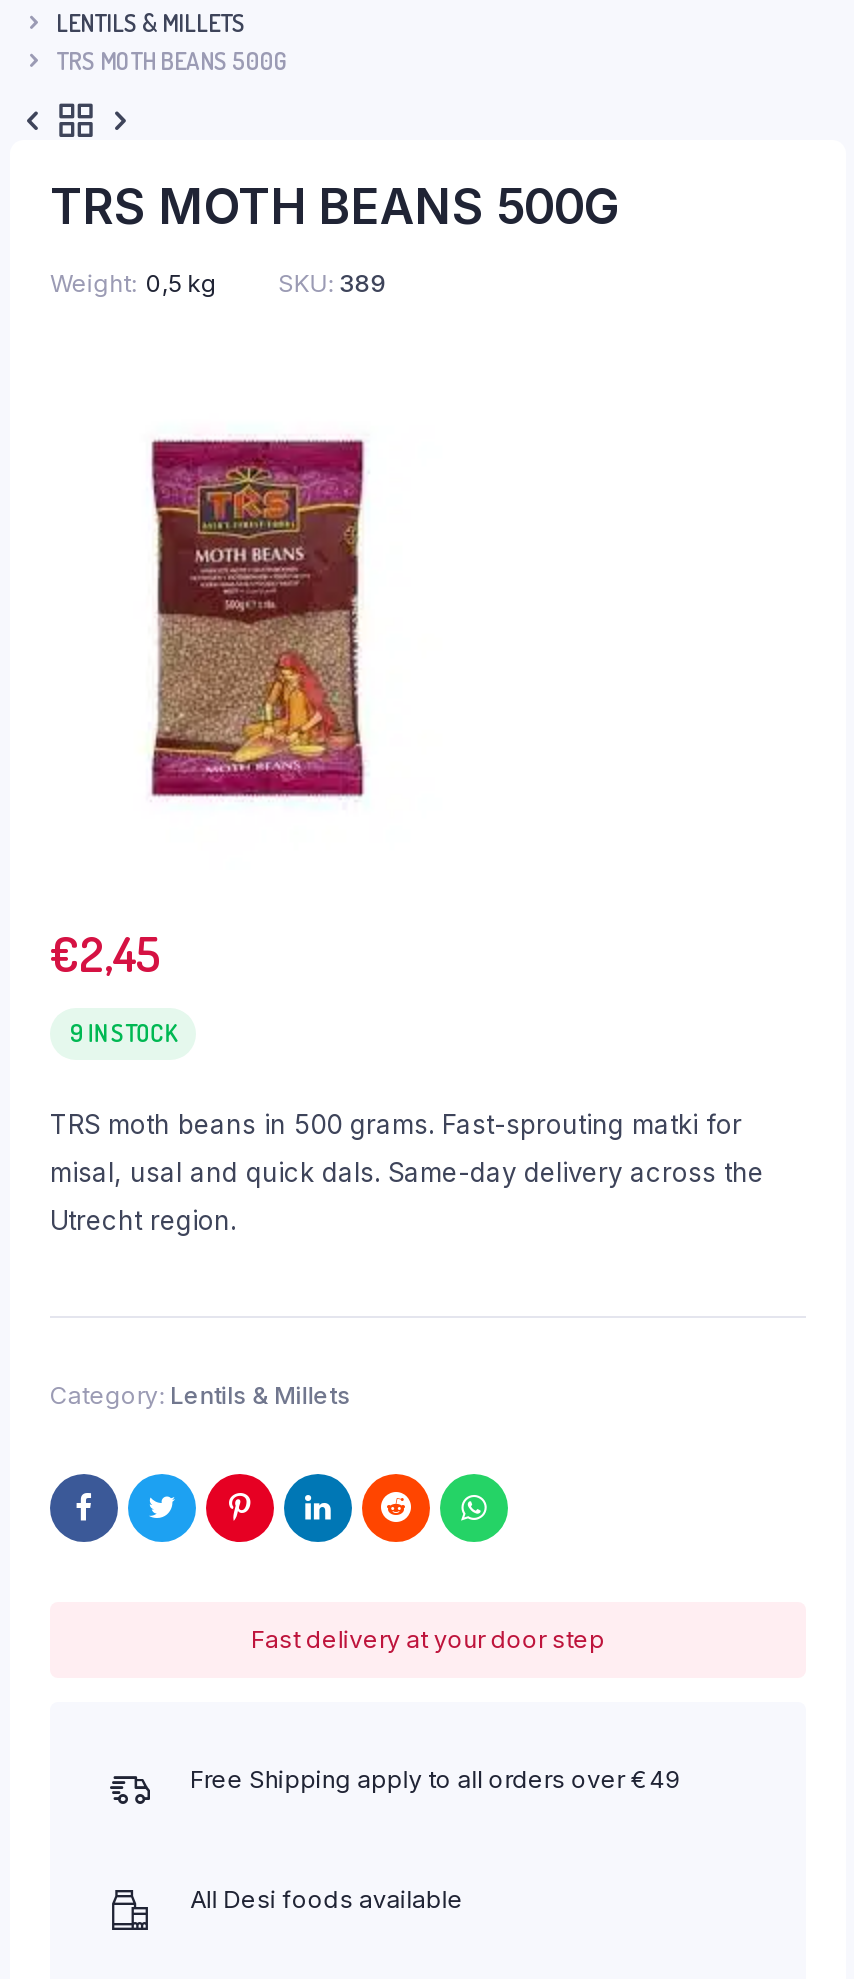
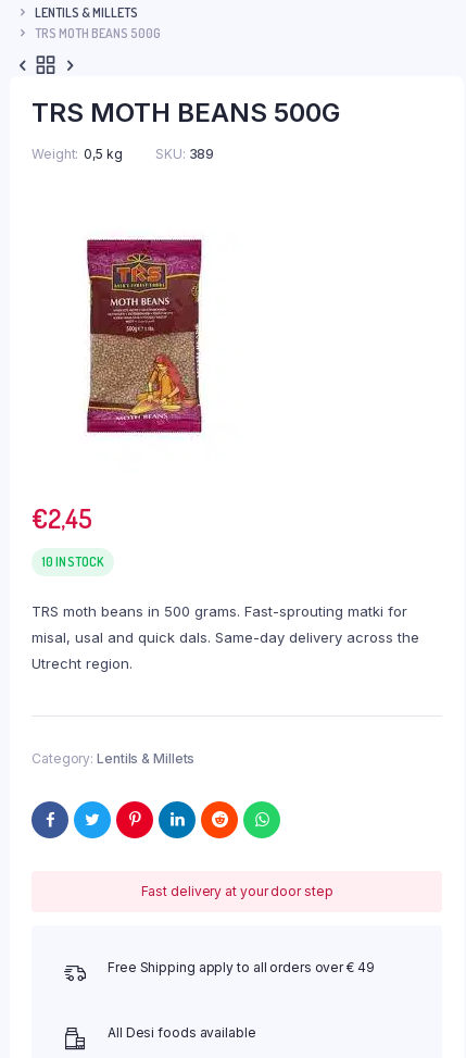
[70,1018,176,1048] 9 IN STOCK -> [42,553,103,570] 10 IN STOCK

